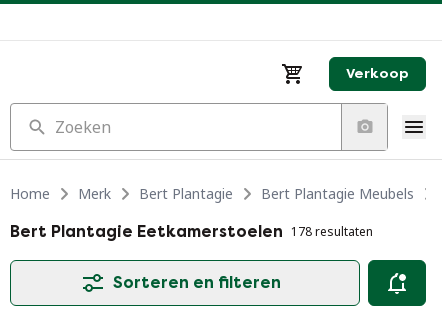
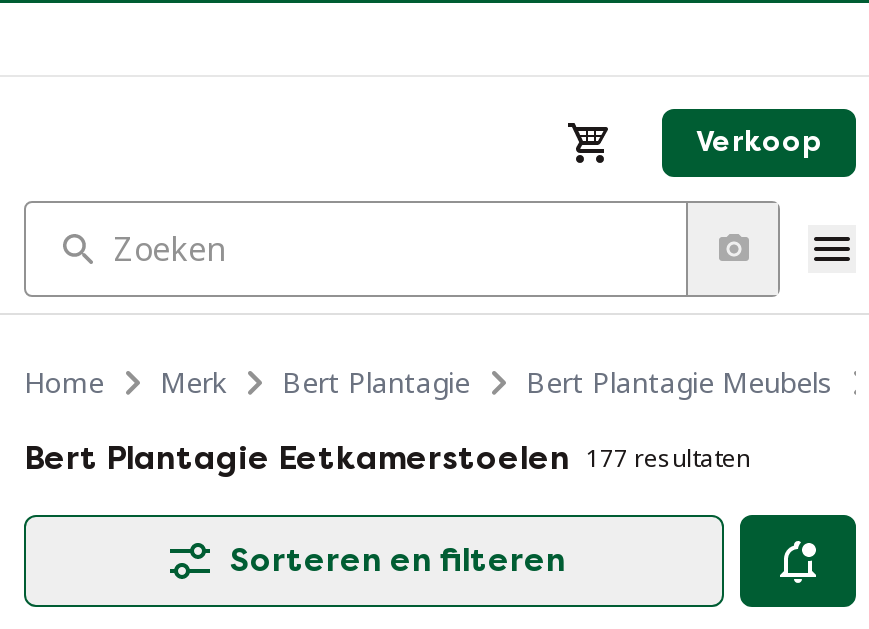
[10,222,373,241] Bert Plantagie Eetkamerstoelen 178 resultaten -> [24,439,750,477] Bert Plantagie Eetkamerstoelen 177 resultaten

